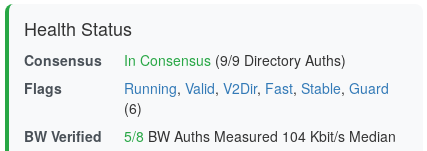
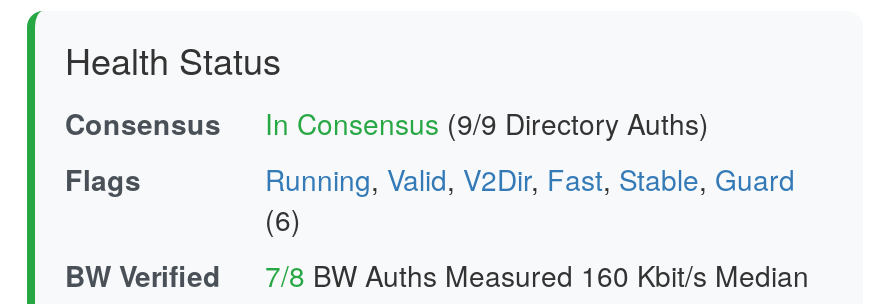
[124,126,396,146] 5/8 BW Auths Measured 104 Kbit/s Median -> [265,255,809,295] 7/8 BW Auths Measured 160 Kbit/s Median

